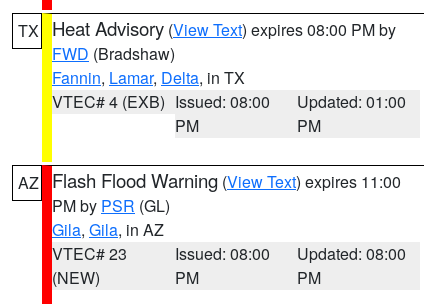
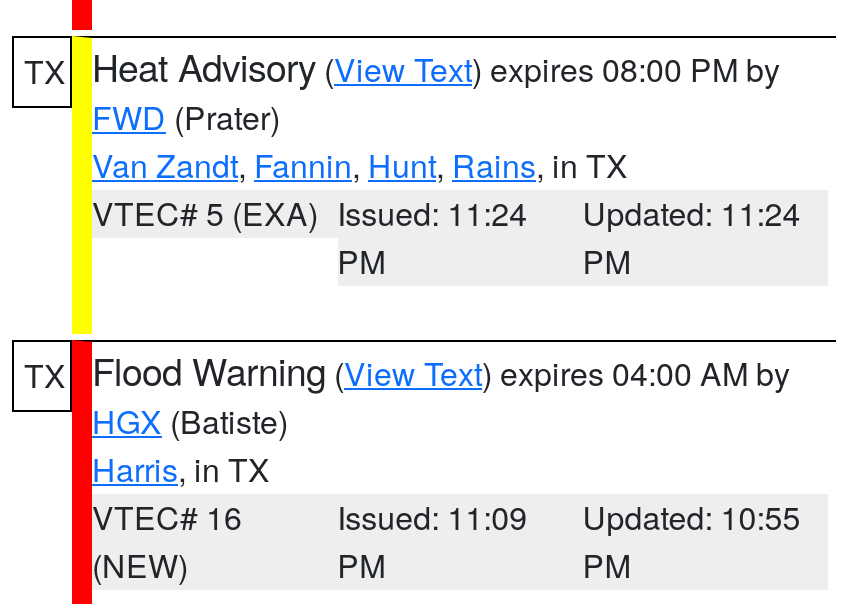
[52,42,270,113] FWD (Bradshaw) | Fannin, Lamar, Delta, in TX | VTEC# 4 (EXB) Issued: 08:00 -> [92,94,628,236] FWD (Prater) | Van Zandt, Fannin, Hunt, Rains, in TX | VTEC# 5 (EXA) Issued: 11:24
[297,90,406,113] Updated: 01:00 -> [582,190,800,236] Updated: 11:24
[18,167,401,265] AZ Flash Flood Warning (View Text) expires 11:00 | PM by PSR (GL) | Gila, Gila, in AZ | VTEC# 23 -> [24,344,790,540] TX Flood Warning (View Text) expires 04:00 AM by | HGX (Batiste) | Harris, in TX | VTEC# 16
[175,242,270,265] Issued: 08:00 -> [337,494,527,540] Issued: 11:09
[297,242,406,265] Updated: 08:00 -> [582,494,800,540] Updated: 10:55

